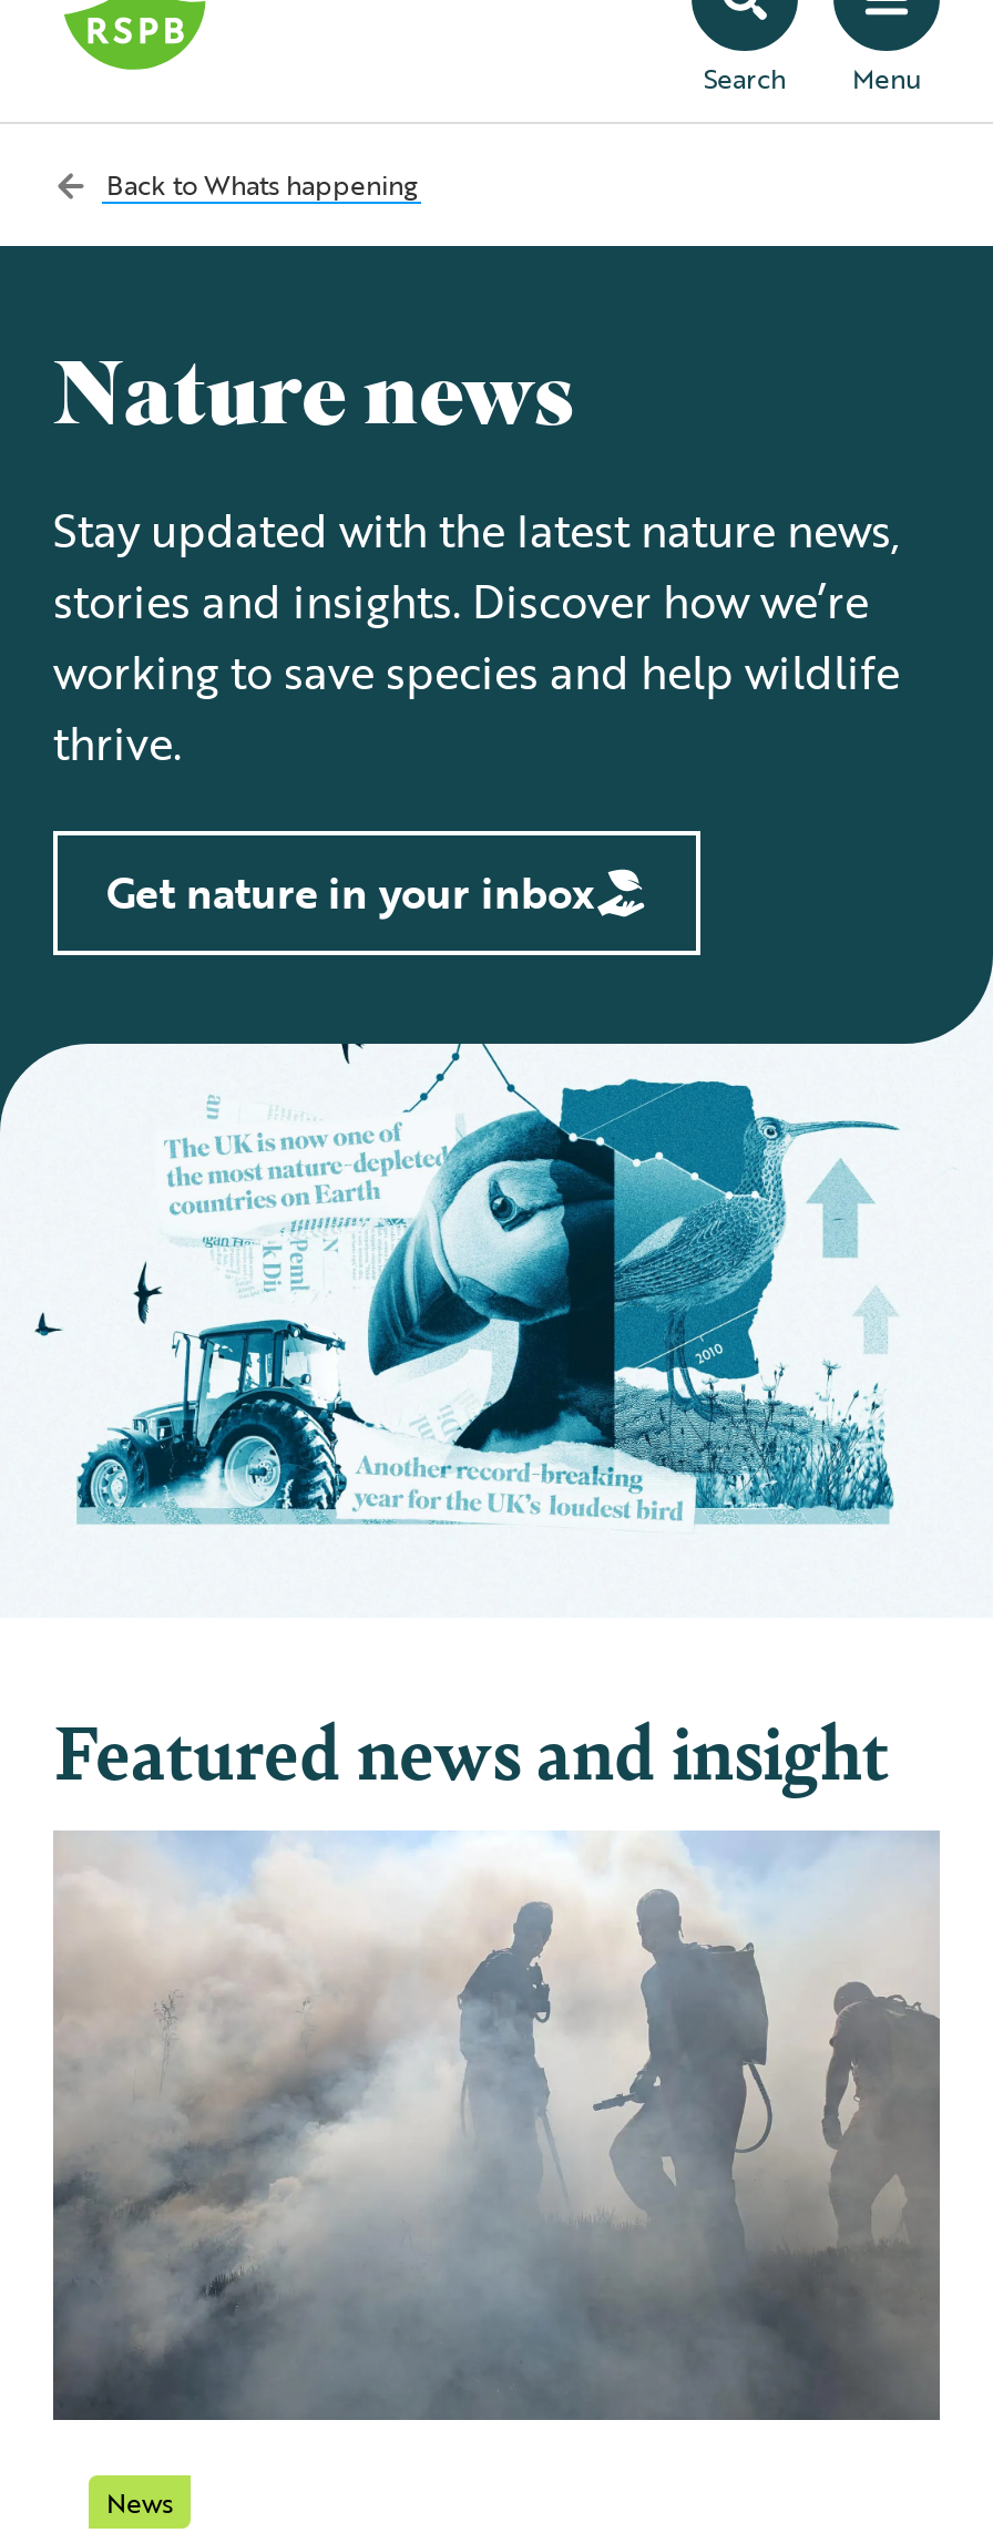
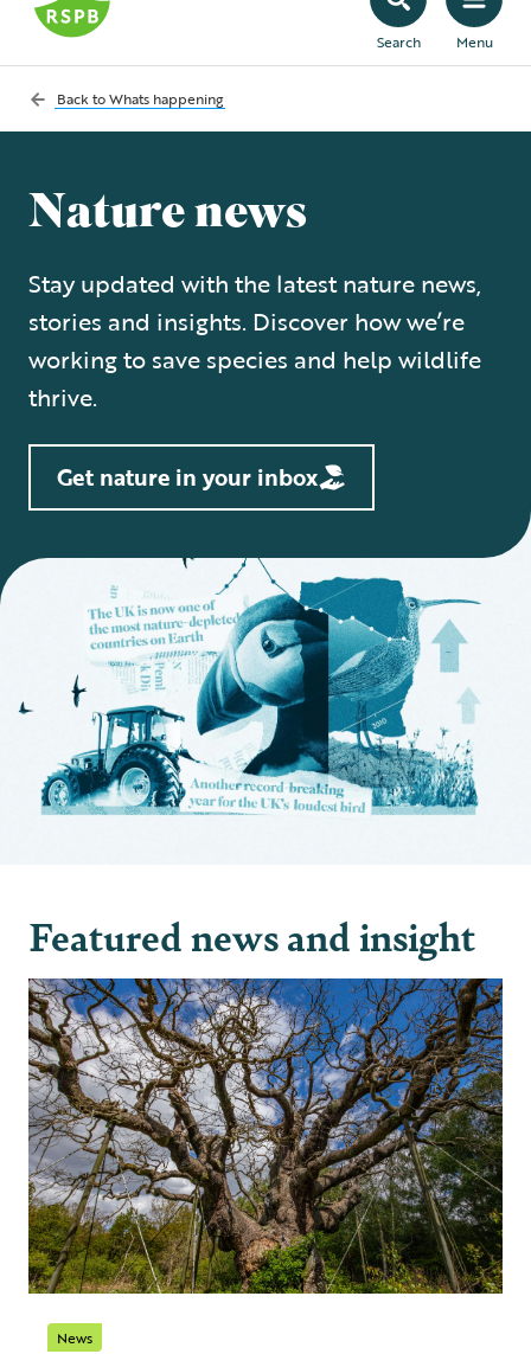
[51,1830,942,2422] [image] -> [27,977,504,1295] [image]

